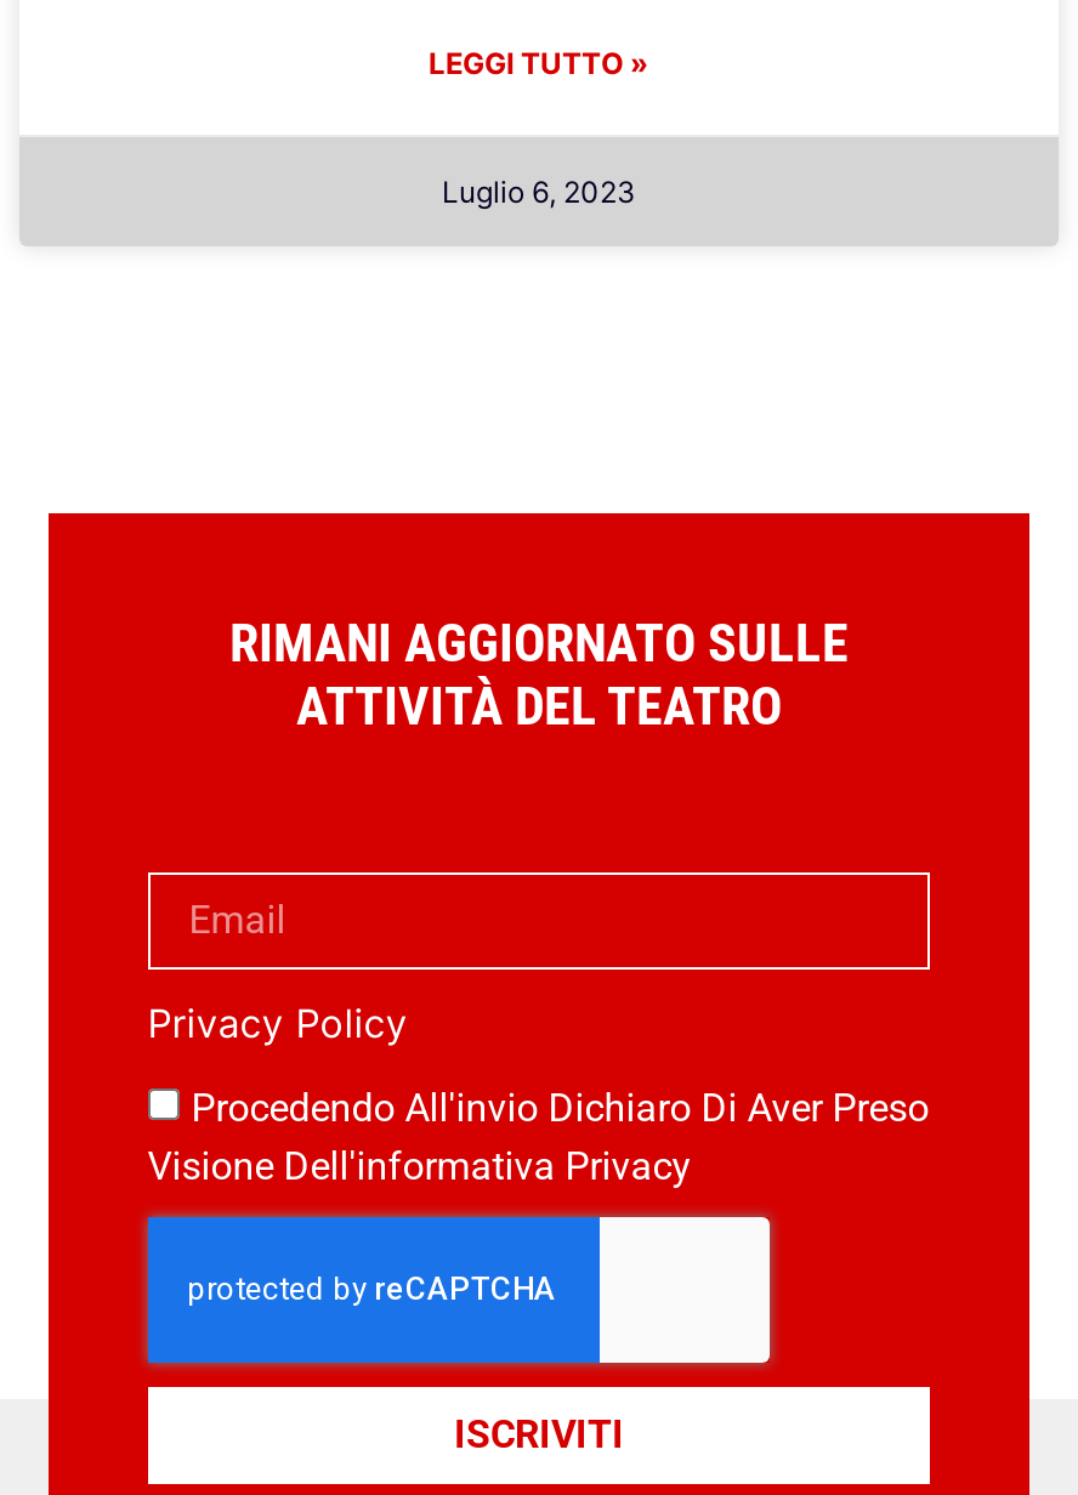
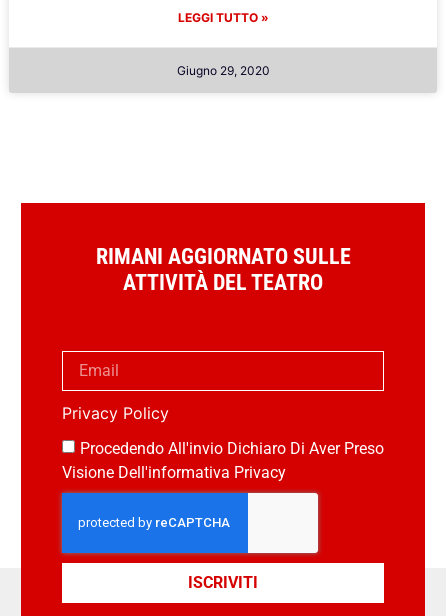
[442,174,636,211] Luglio 6, 2023 -> [176,63,269,78] Giugno 29, 2020

